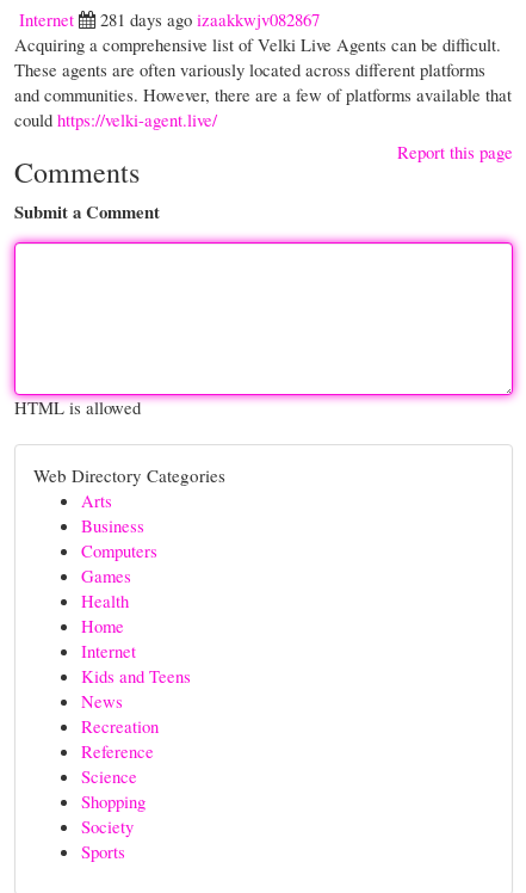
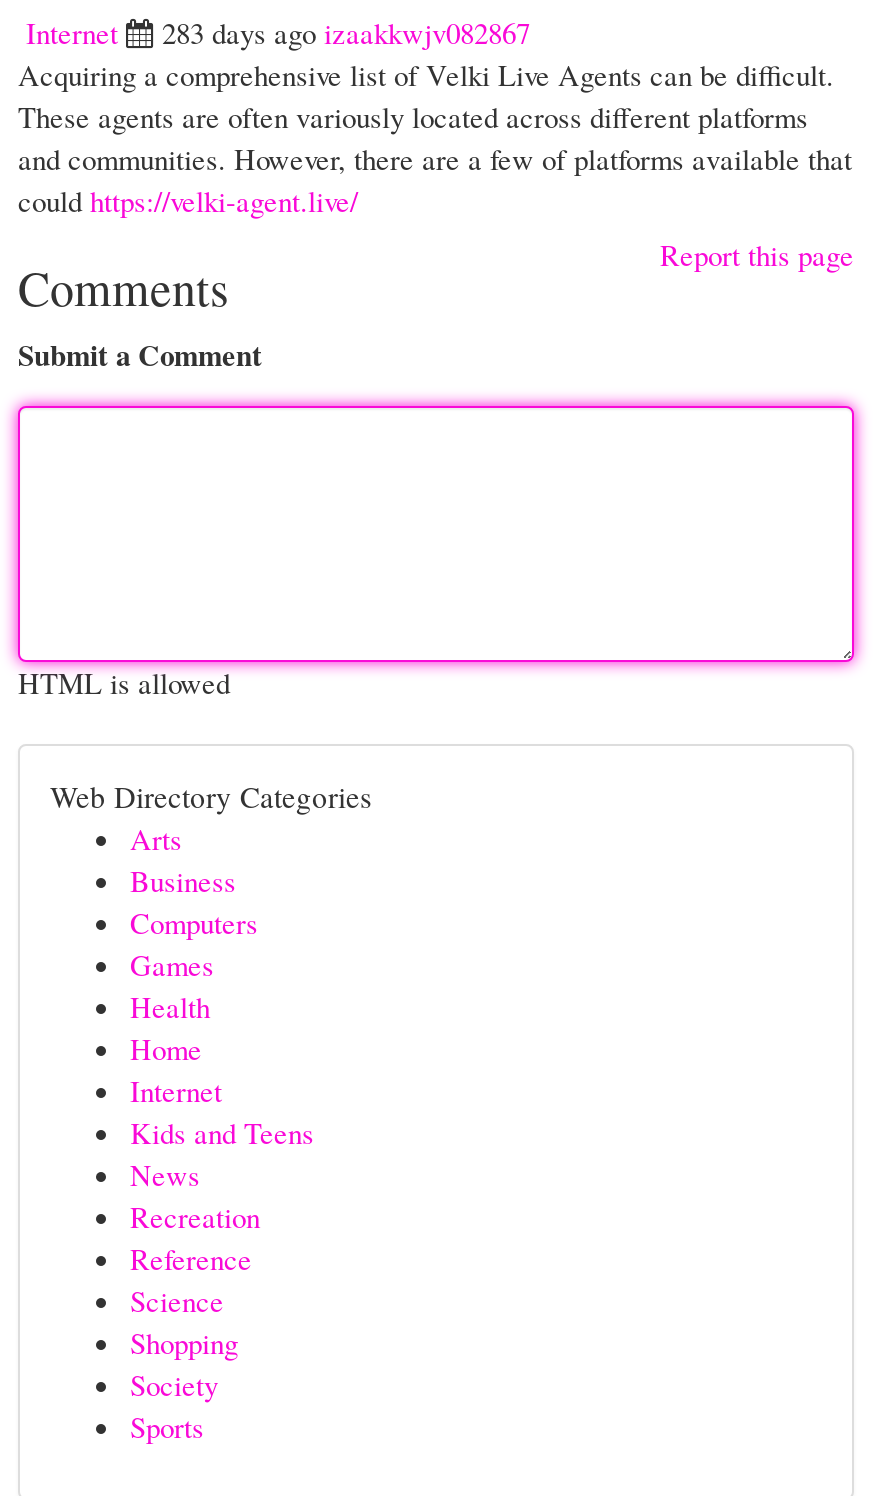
[100,7,320,31] 281 days ago izaakkwjv082867 -> [162,12,530,52] 283 days ago izaakkwjv082867

